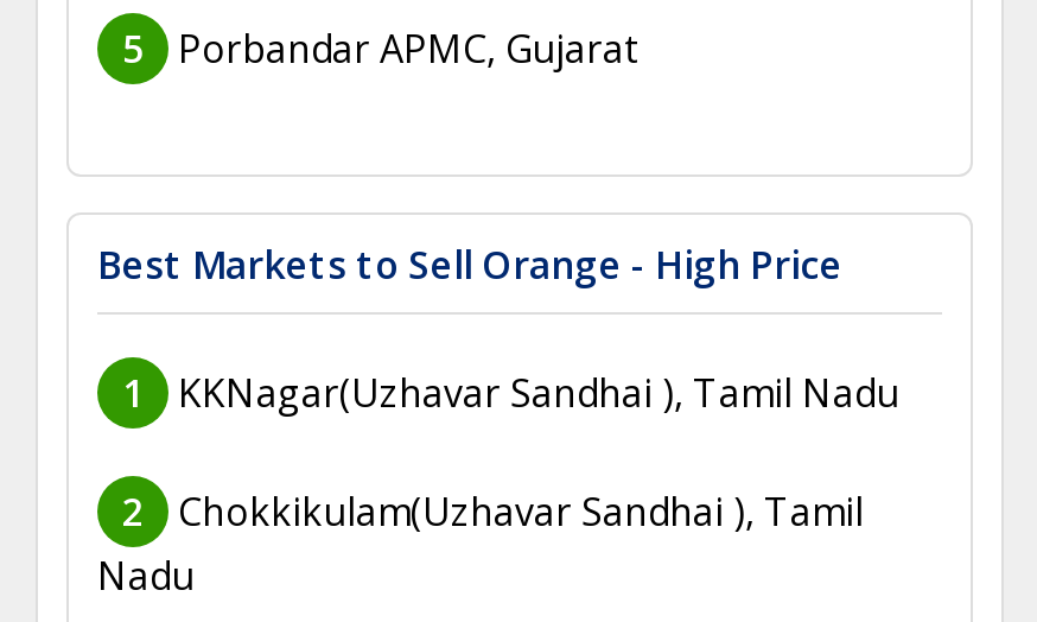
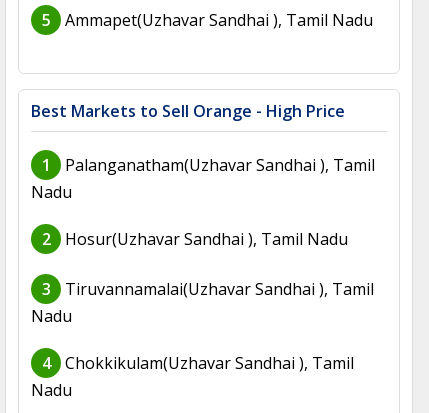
[178,23,638,75] Porbandar APMC, Gujarat -> [65,9,373,31] Ammapet(Uzhavar Sandhai ), Tamil Nadu
[178,367,899,419] KKNagar(Uzhavar Sandhai ), Tamil Nadu -> [31,154,375,203] Palanganatham(Uzhavar Sandhai ), Tamil | Nadu
none -> [31,228,374,374] Hosur(Uzhavar Sandhai ), Tamil Nadu | 3 | Tiruvannamalai(Uzhavar Sandhai ), Tamil | Nadu | 4

